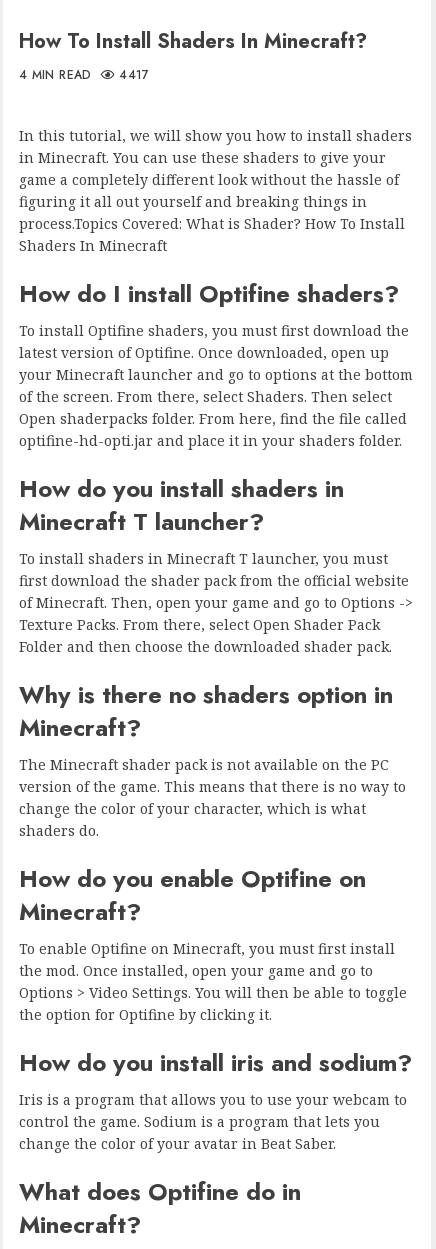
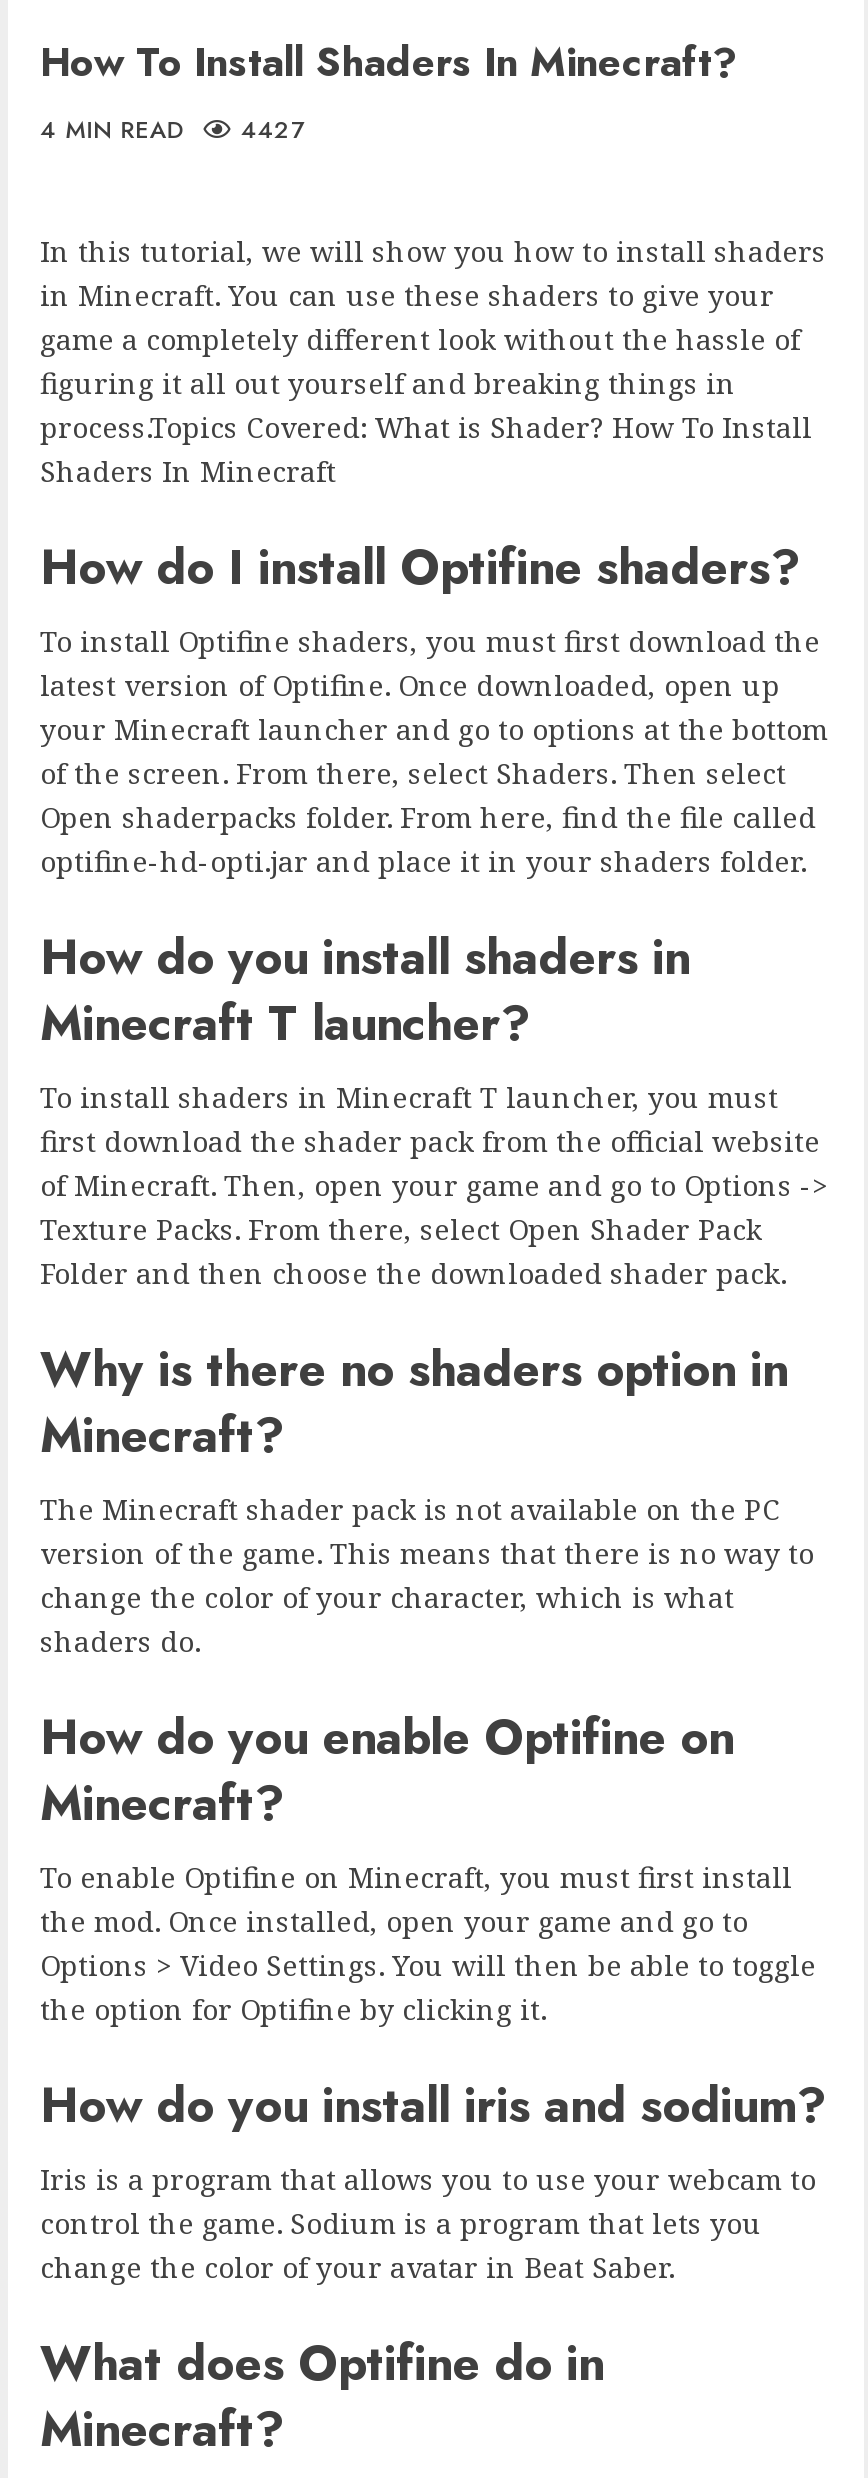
[19,66,150,84] 4 MIN READ 4417 -> [40,113,306,149] 4 MIN READ 4427

